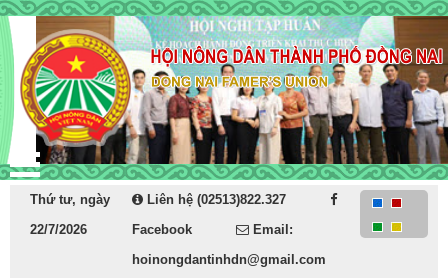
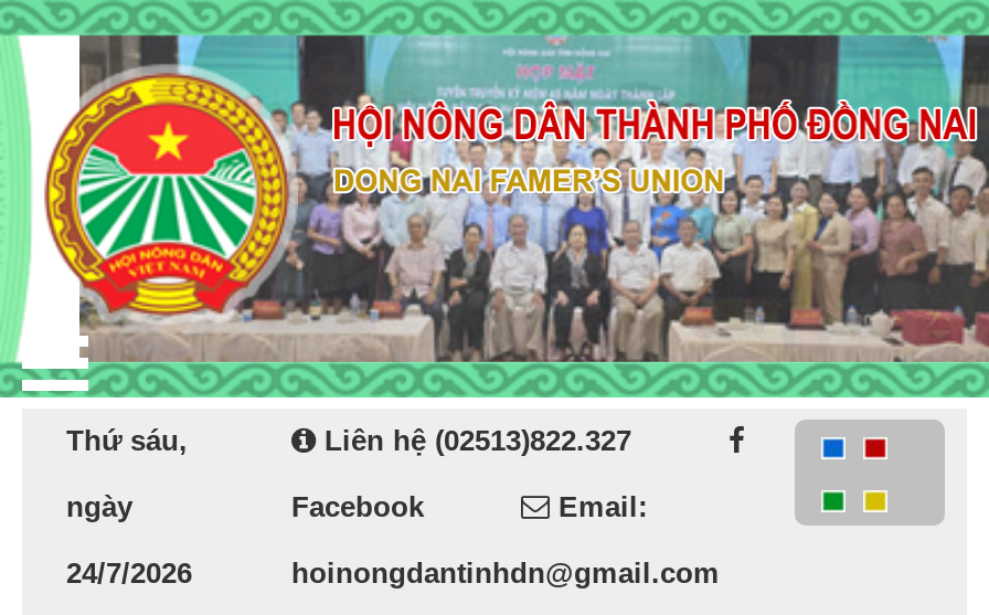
[30,15,445,237] [image] | Thứ tư, ngày | 22/7/2026 -> [66,33,982,590] [image] | Thứ sáu, | ngày | 24/7/2026

